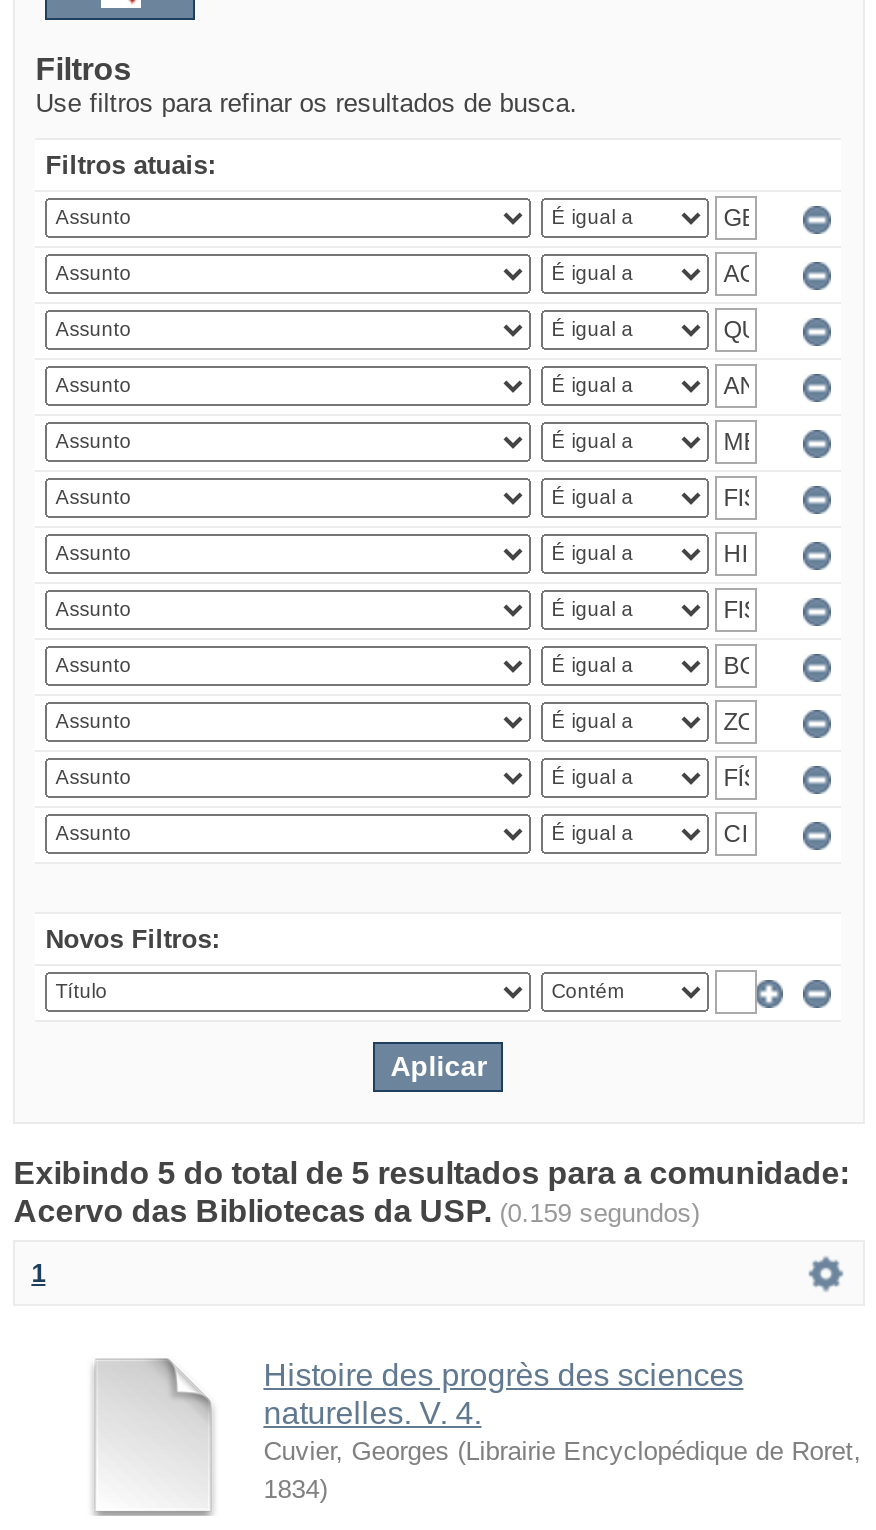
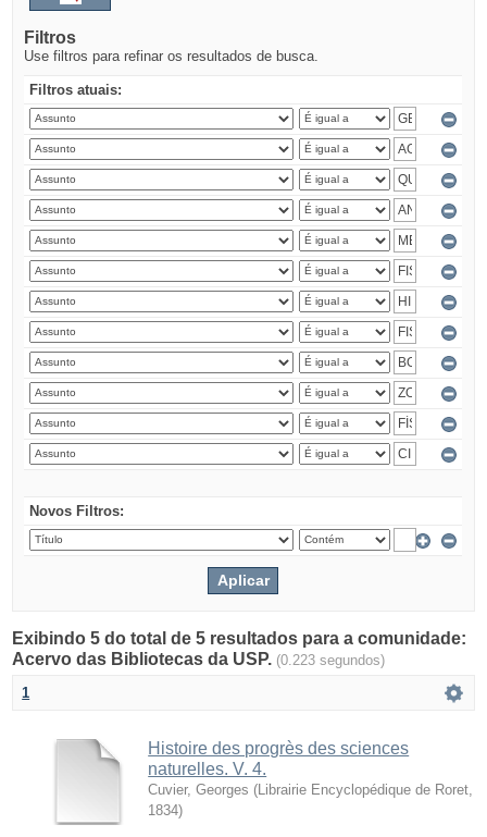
[13,1194,699,1228] Acervo das Bibliotecas da USP. (0.159 segundos) -> [12,650,385,668] Acervo das Bibliotecas da USP. (0.223 segundos)

